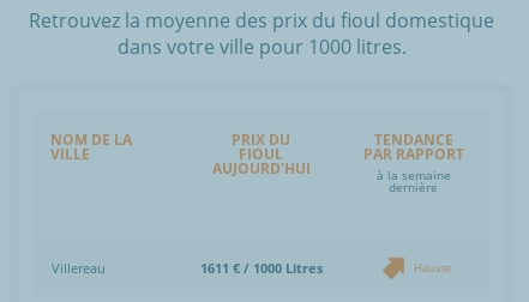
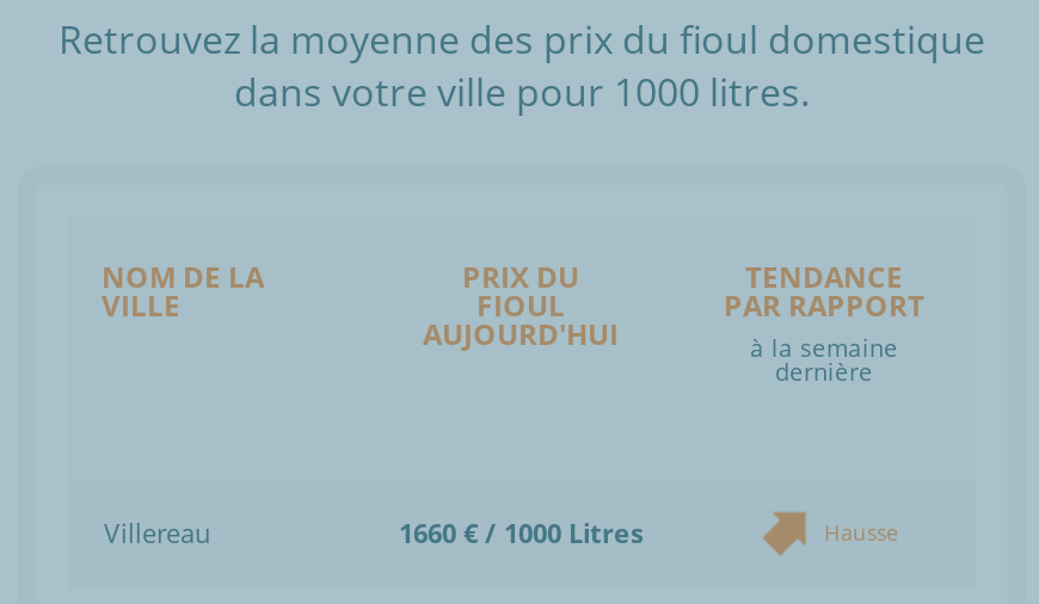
[200,259,322,277] 1611 € / 1000 Litres -> [399,514,643,550] 1660 € / 1000 Litres

